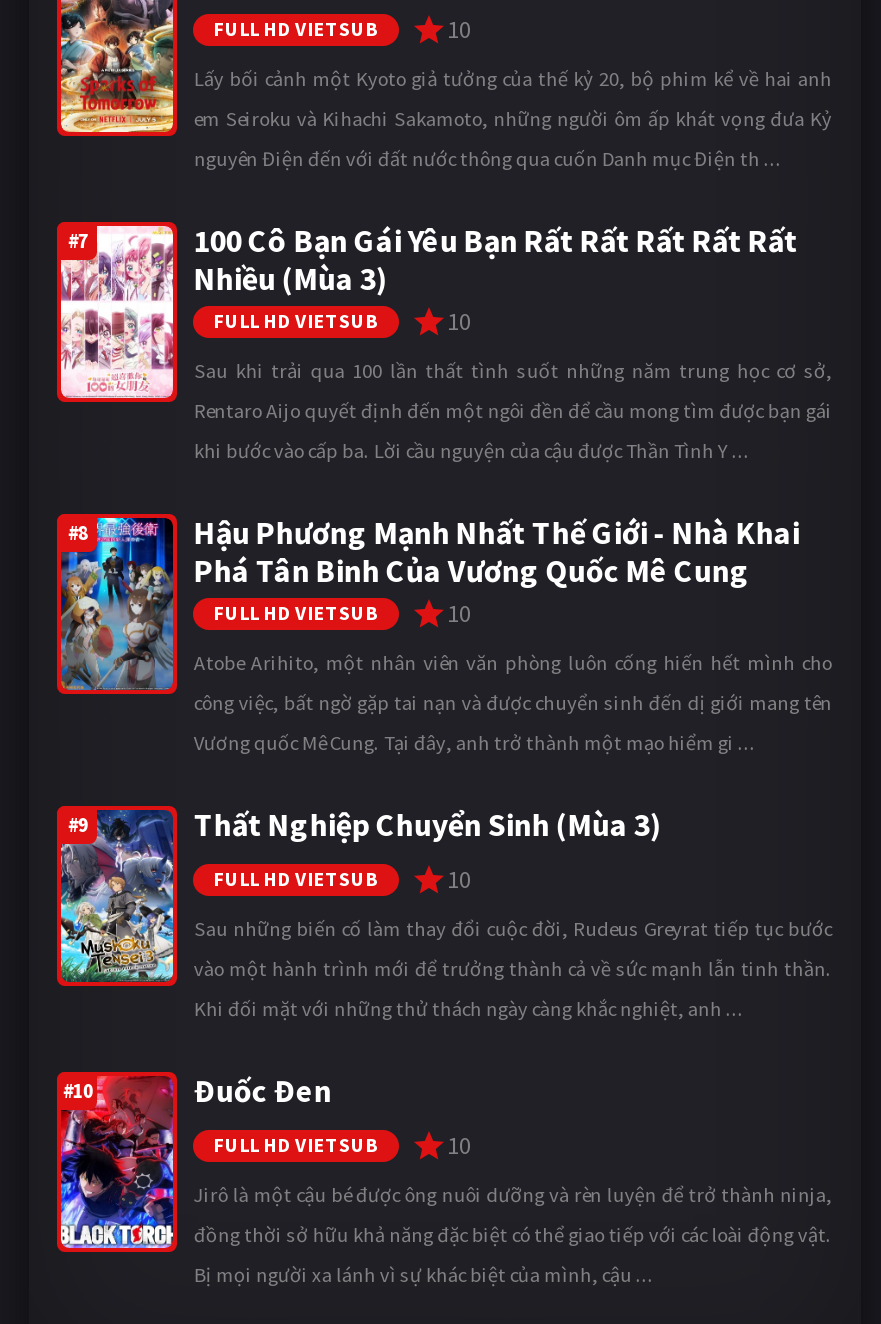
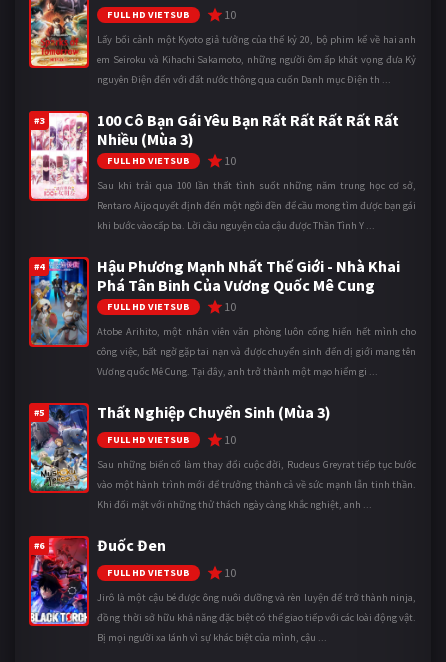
[68,227,88,253] #7 -> [34,114,44,127] #3
[68,519,88,545] #8 -> [34,260,44,273] #4
[68,811,88,837] #9 -> [34,406,44,419] #5
[63,1077,93,1103] #10 -> [34,539,44,552] #6

